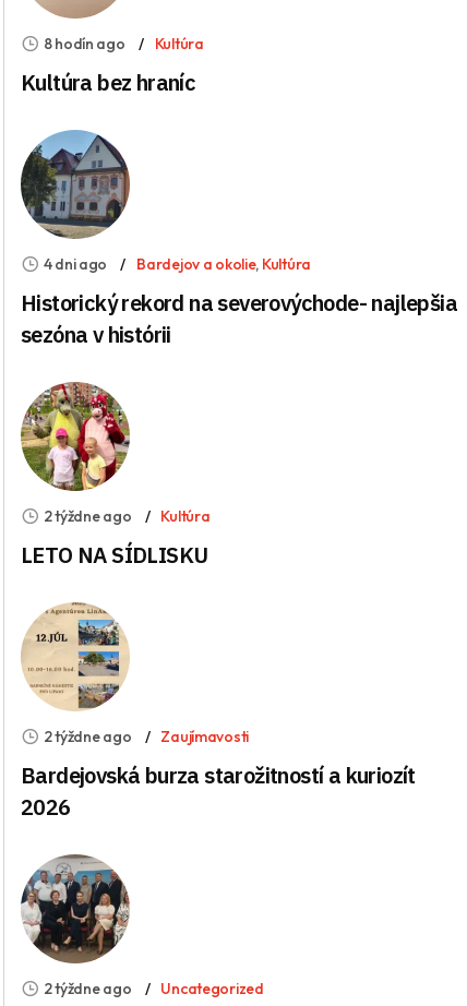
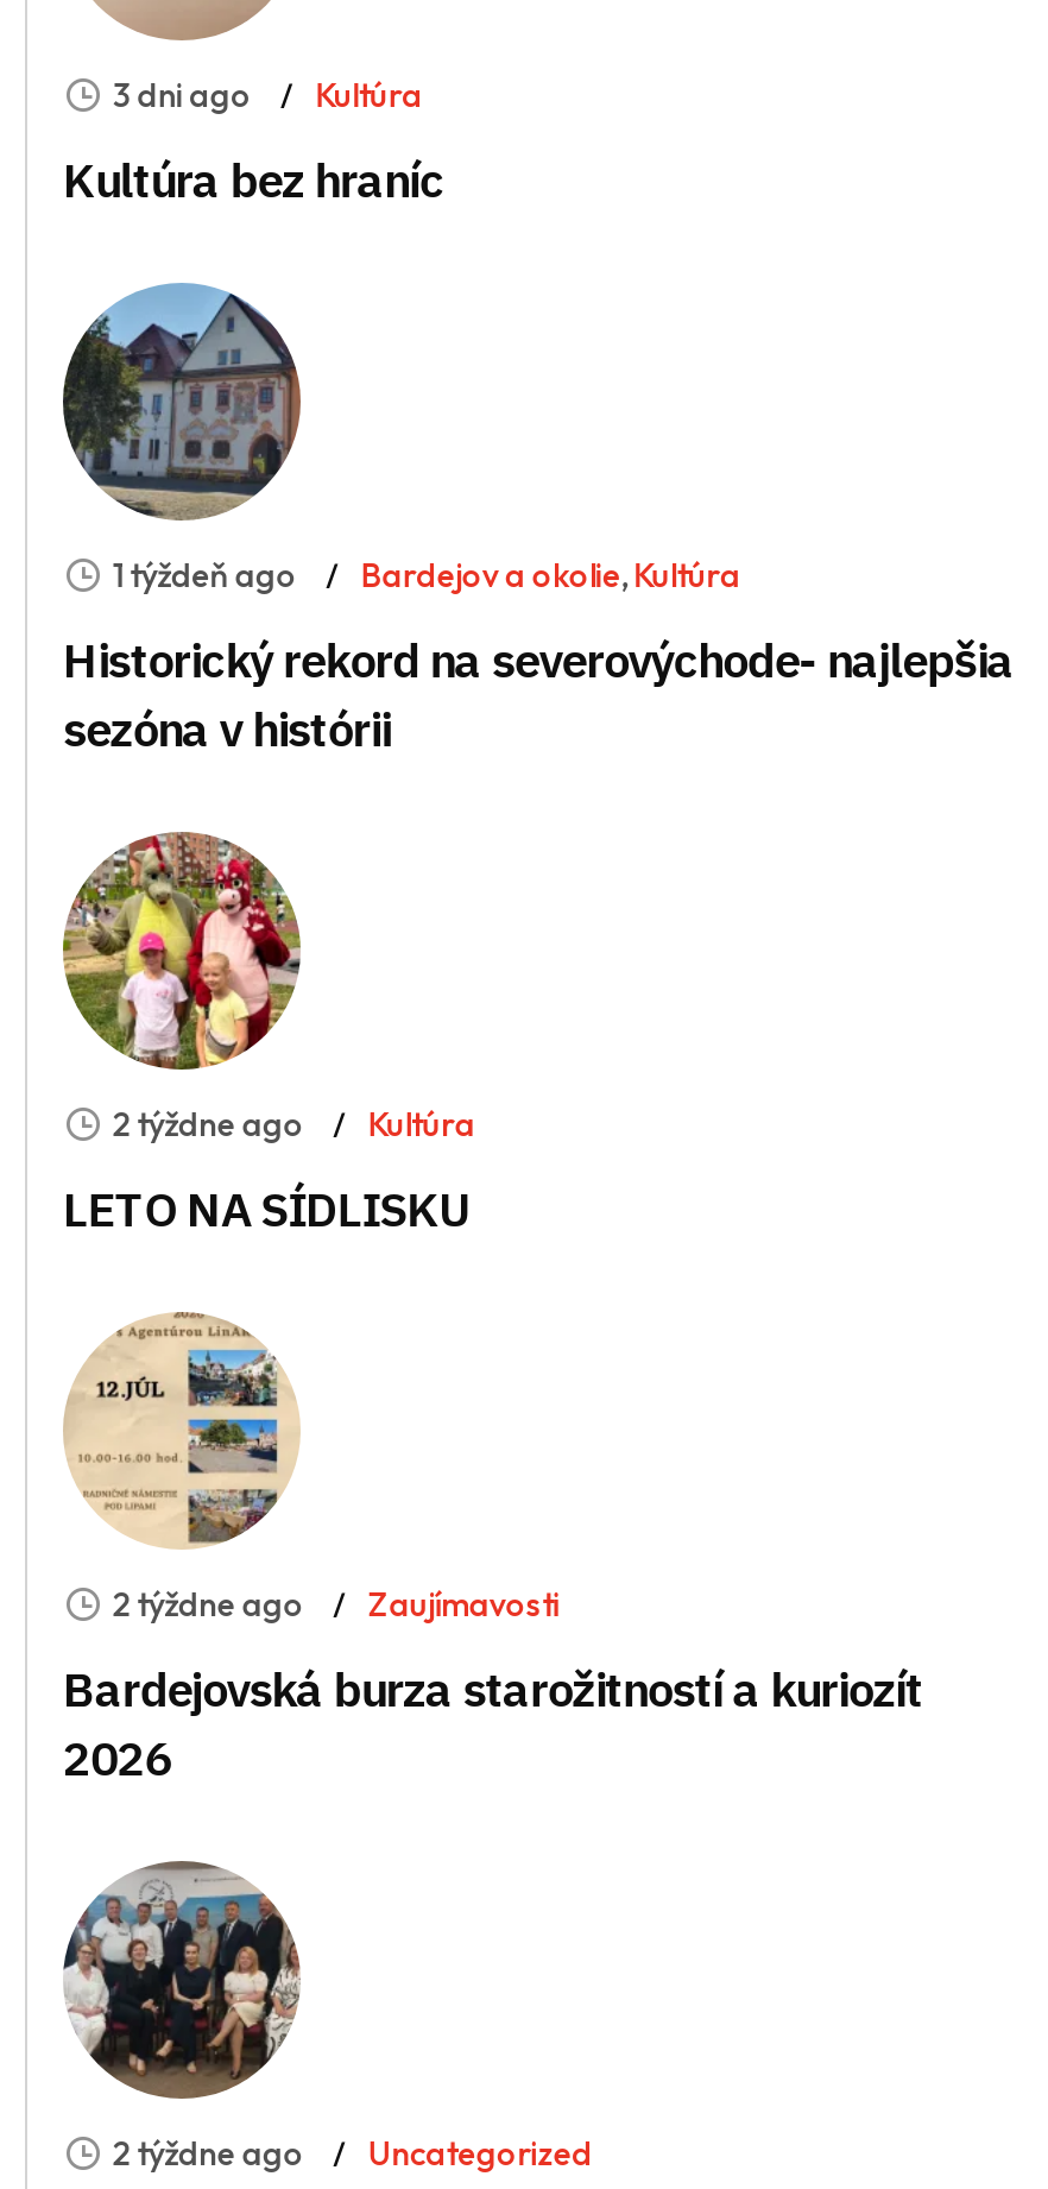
[43,34,204,54] 8 hodín ago Kultúra -> [112,74,423,117] 3 dni ago Kultúra
[43,254,311,274] 4 dni ago Bardejov a okolie, Kultúra -> [112,554,740,597] 1 týždeň ago Bardejov a okolie, Kultúra

